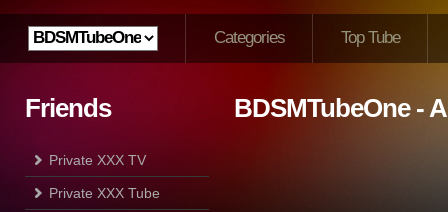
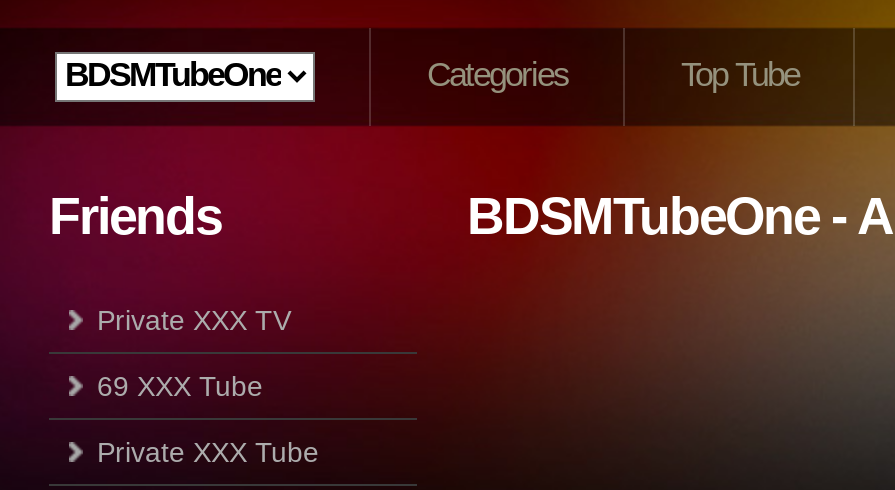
none -> [97,370,263,402] 69 XXX Tube

